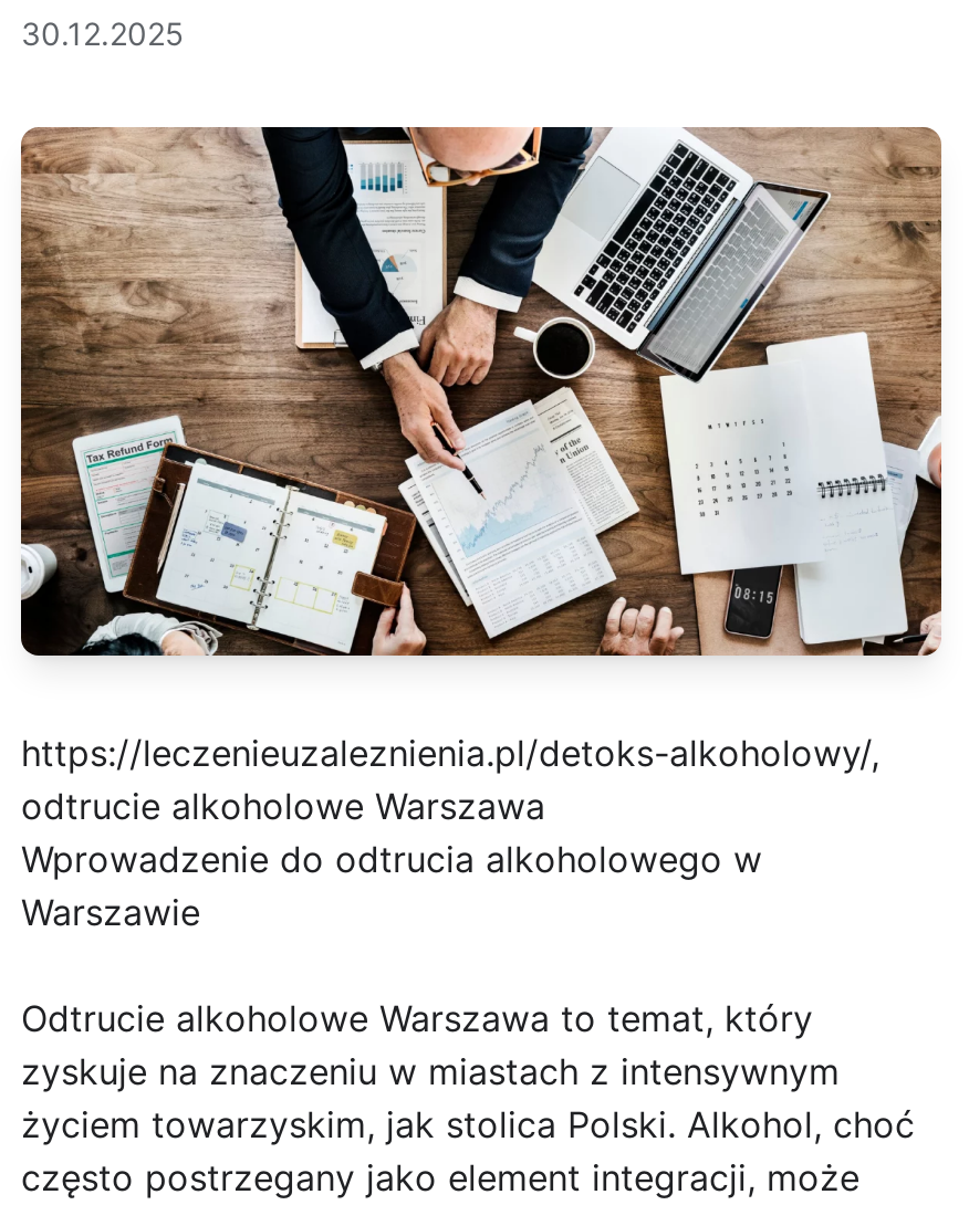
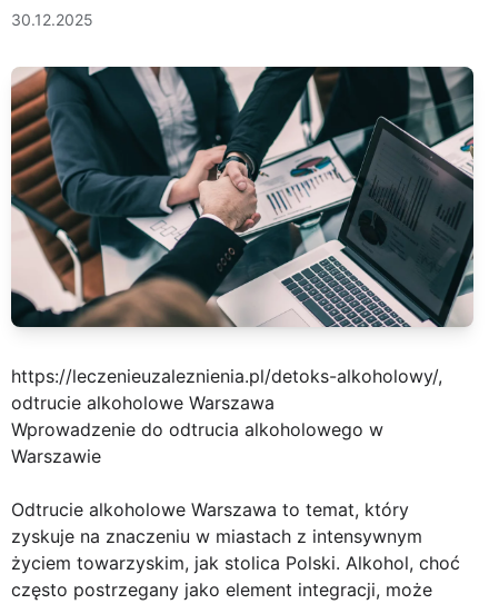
[19,125,944,658] [image] -> [10,66,475,328] [image]

